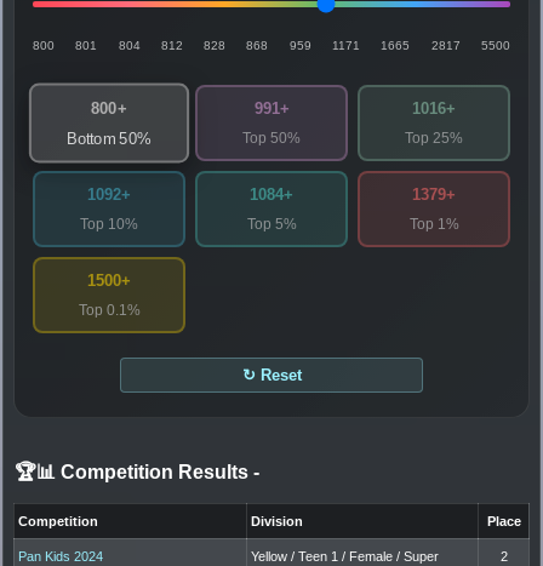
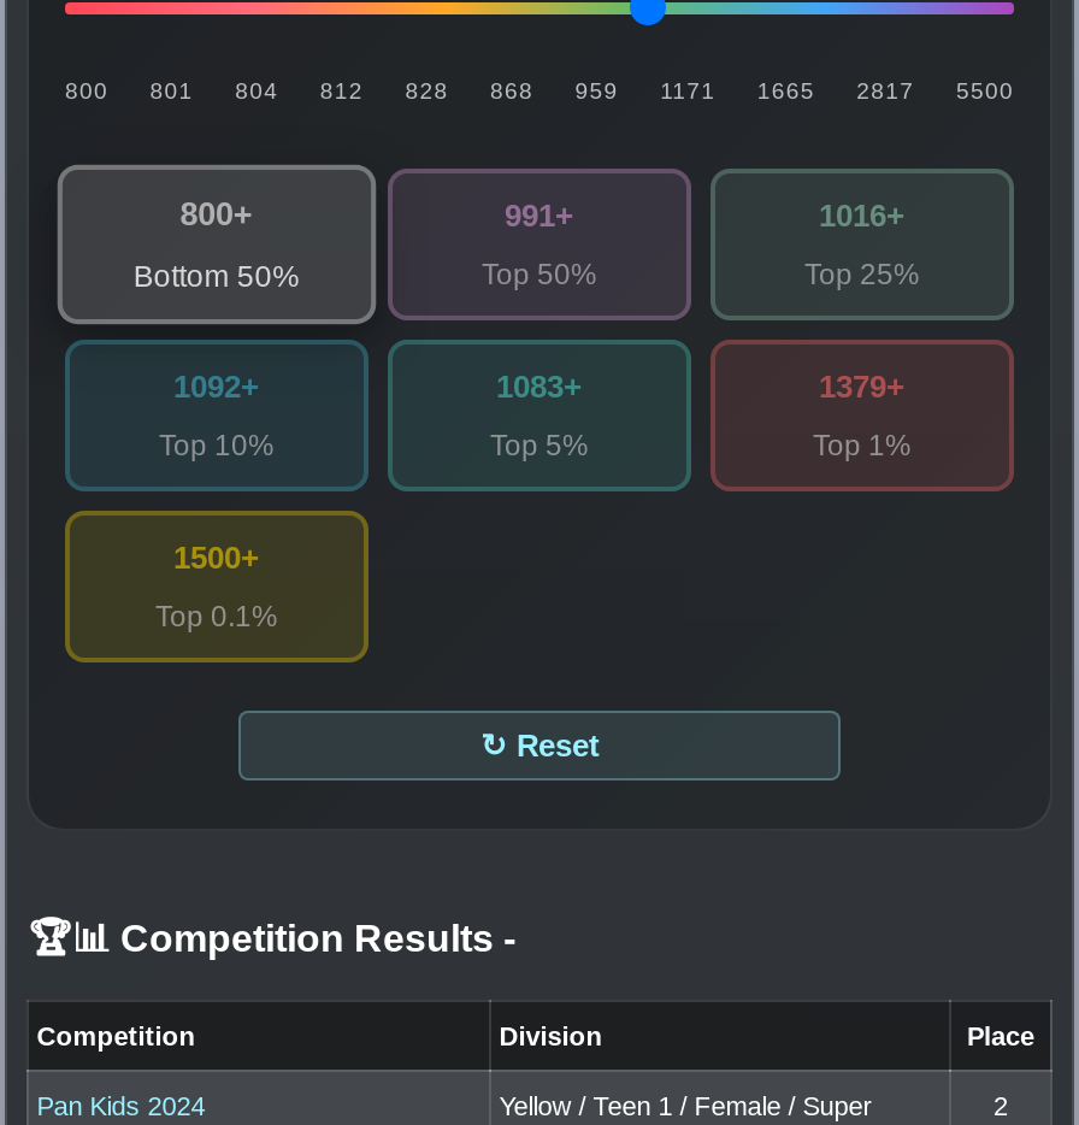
[250,185,293,203] 1084+ -> [496,367,583,404] 1083+

